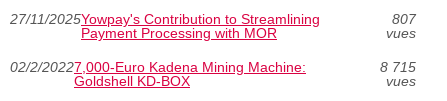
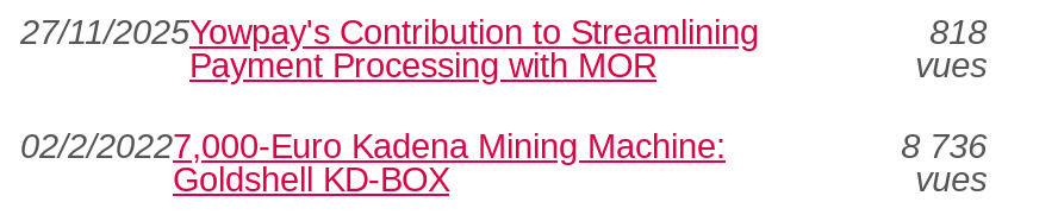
[392,11,416,27] 807 -> [930,13,987,51] 818
[380,59,416,75] 8 715 -> [901,127,987,165] 8 736

